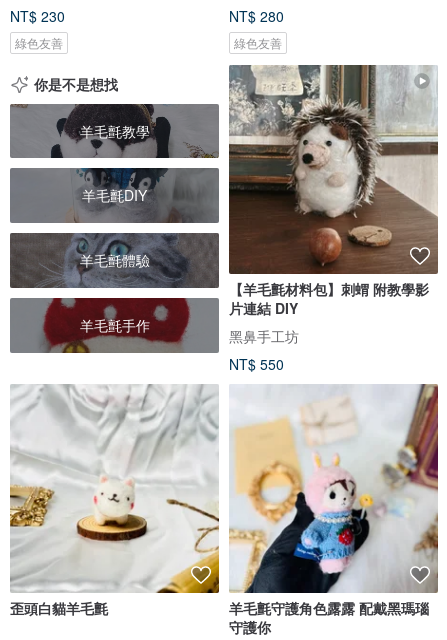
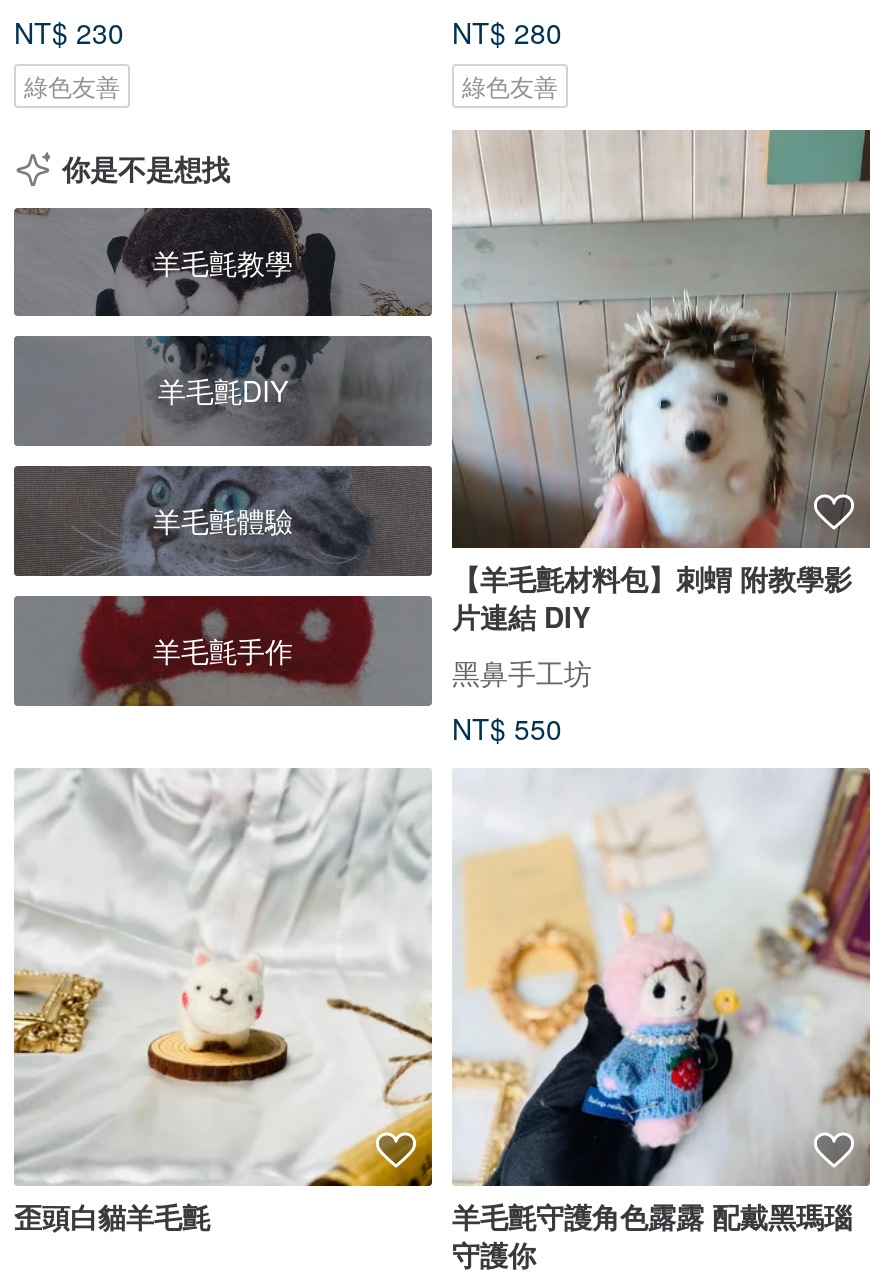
[228,65,438,275] [image] -> [450,128,872,548] [image]

